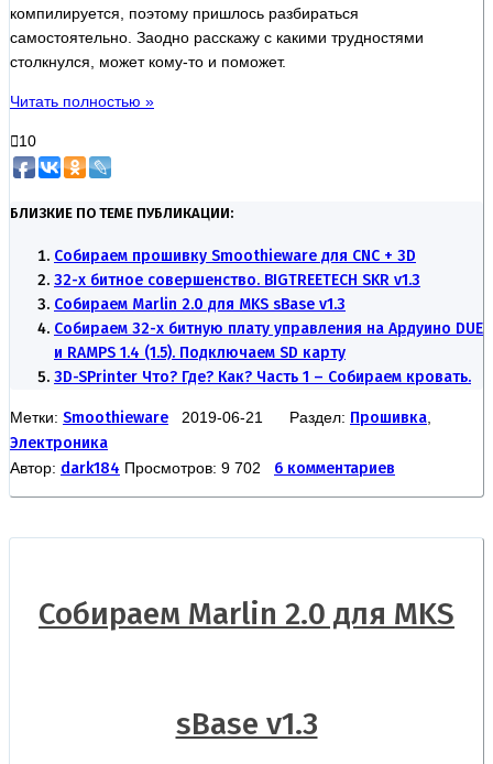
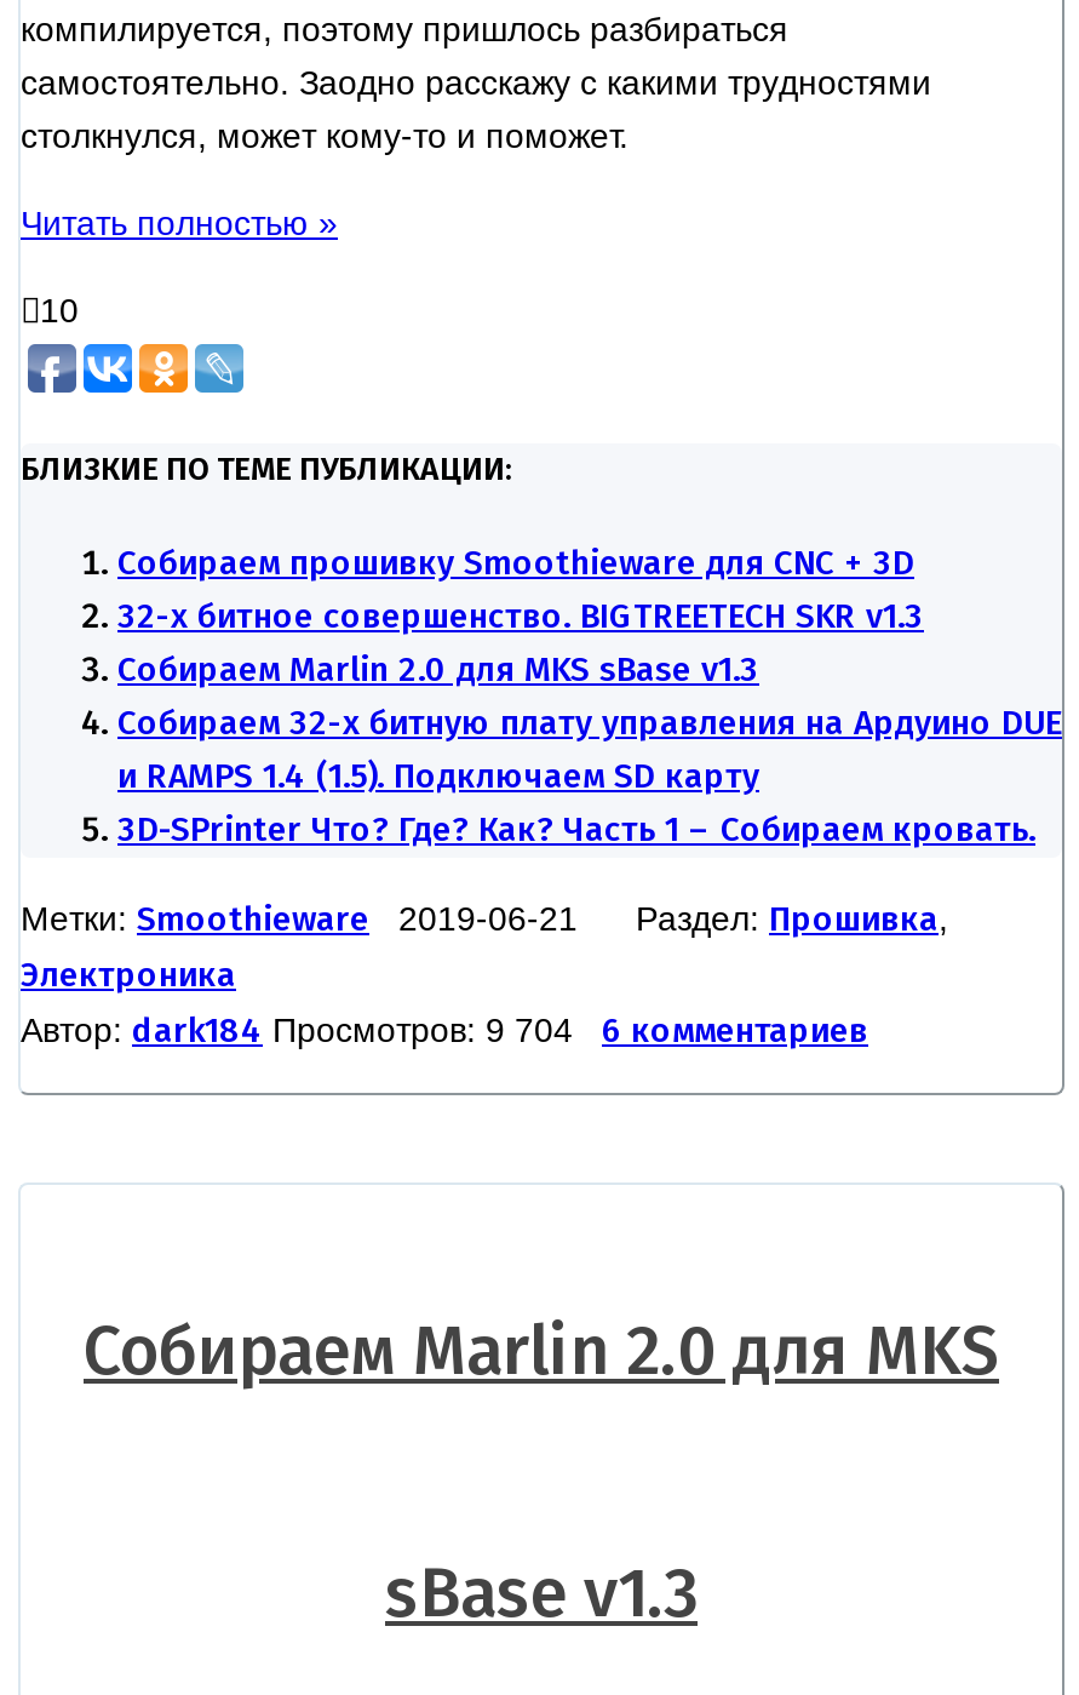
[10,459,395,478] Автор: dark184 Просмотров: 9 702 6 комментариев -> [21,1010,868,1051] Автор: dark184 Просмотров: 9 704 6 комментариев

